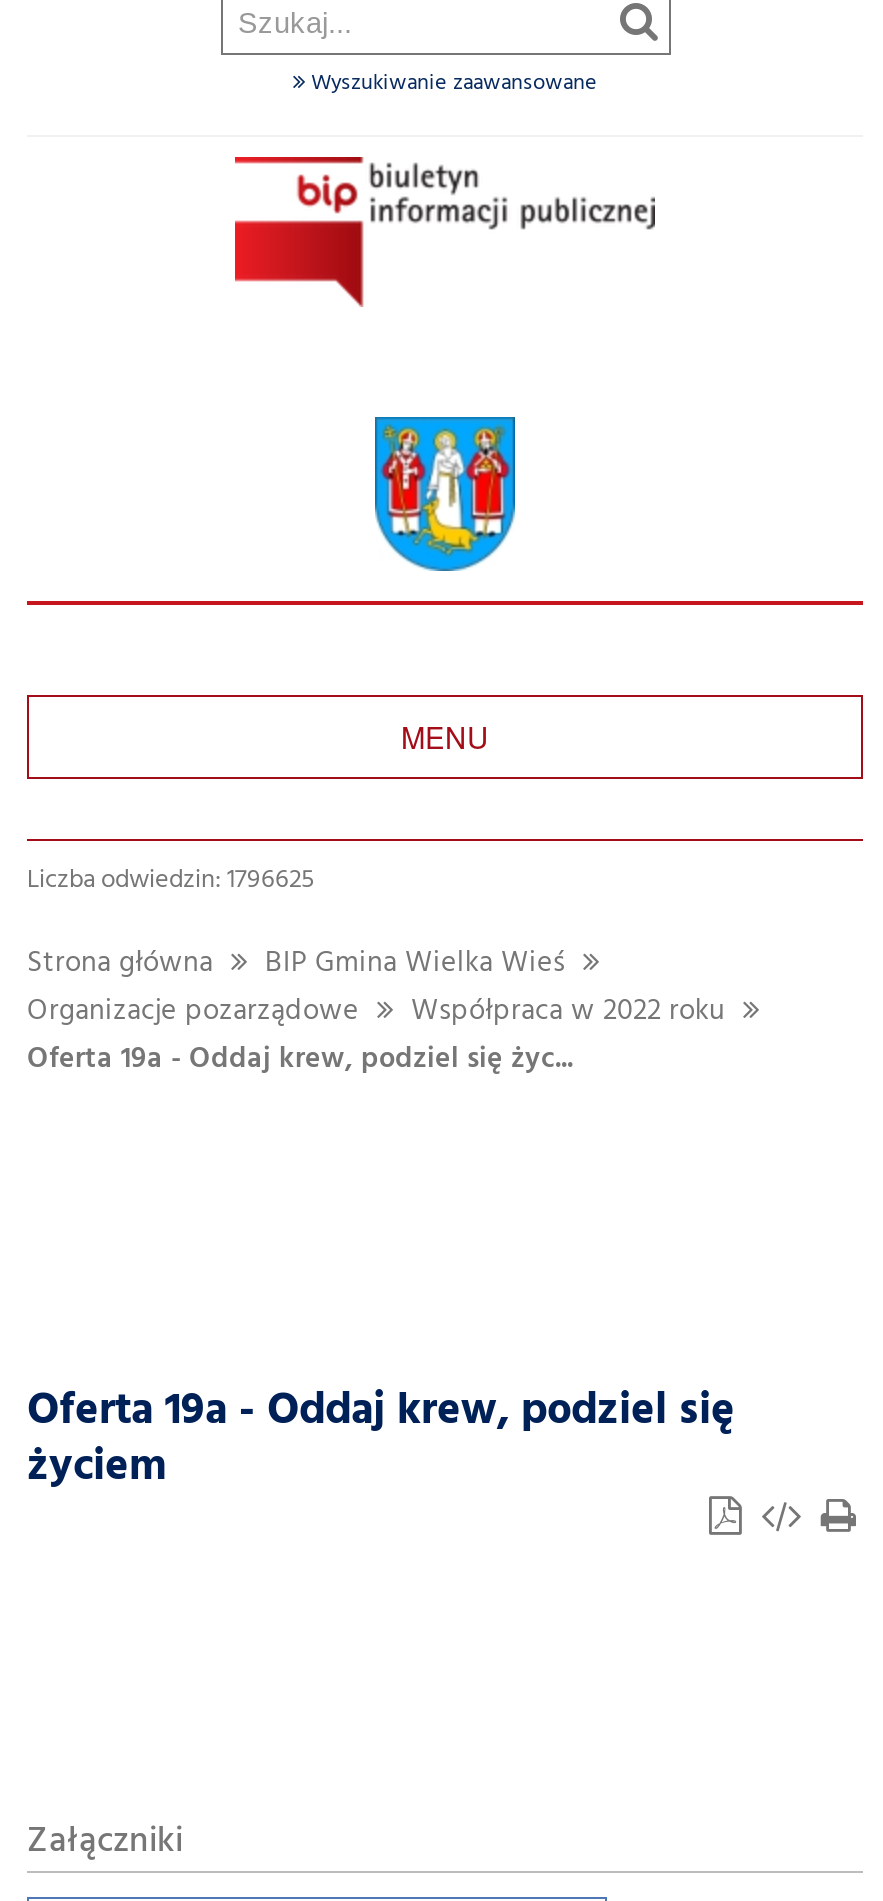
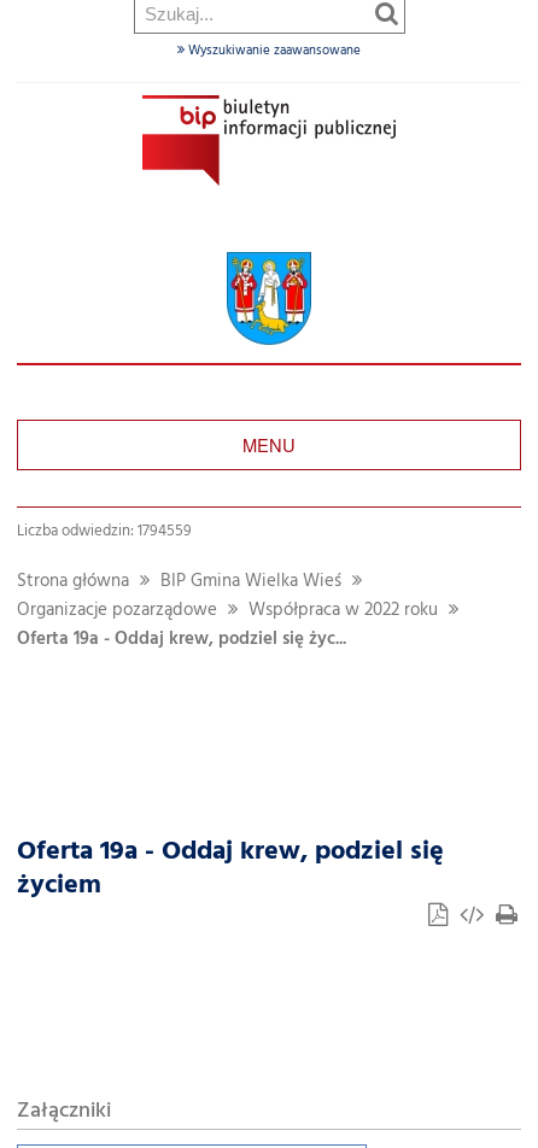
[27,859,315,901] Liczba odwiedzin: 1796625 -> [17,519,192,544] Liczba odwiedzin: 1794559

